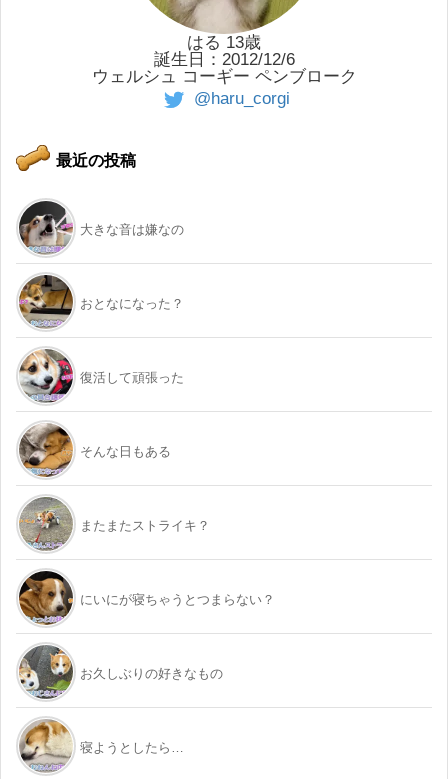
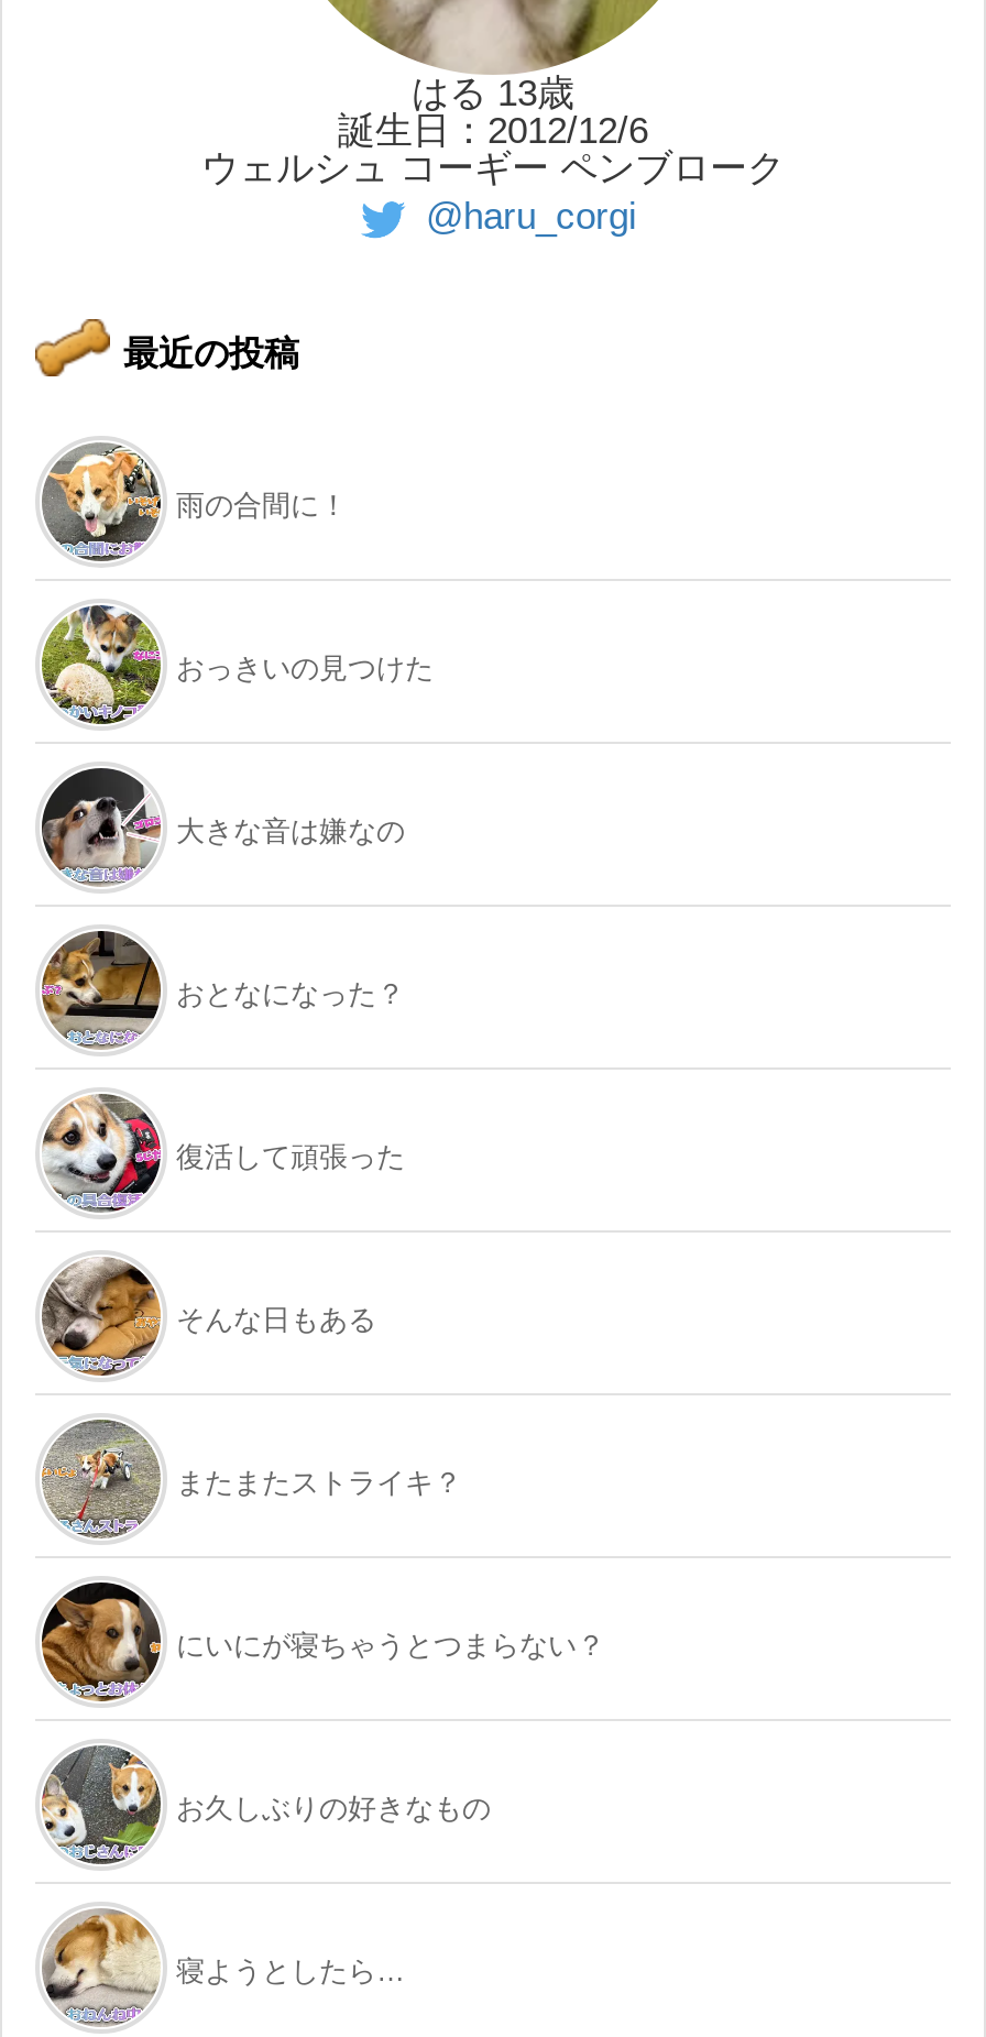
none -> [42,605,434,724] [image] | おっきいの見つけた
none -> [46,445,348,561] [image] | 雨の合間に！

